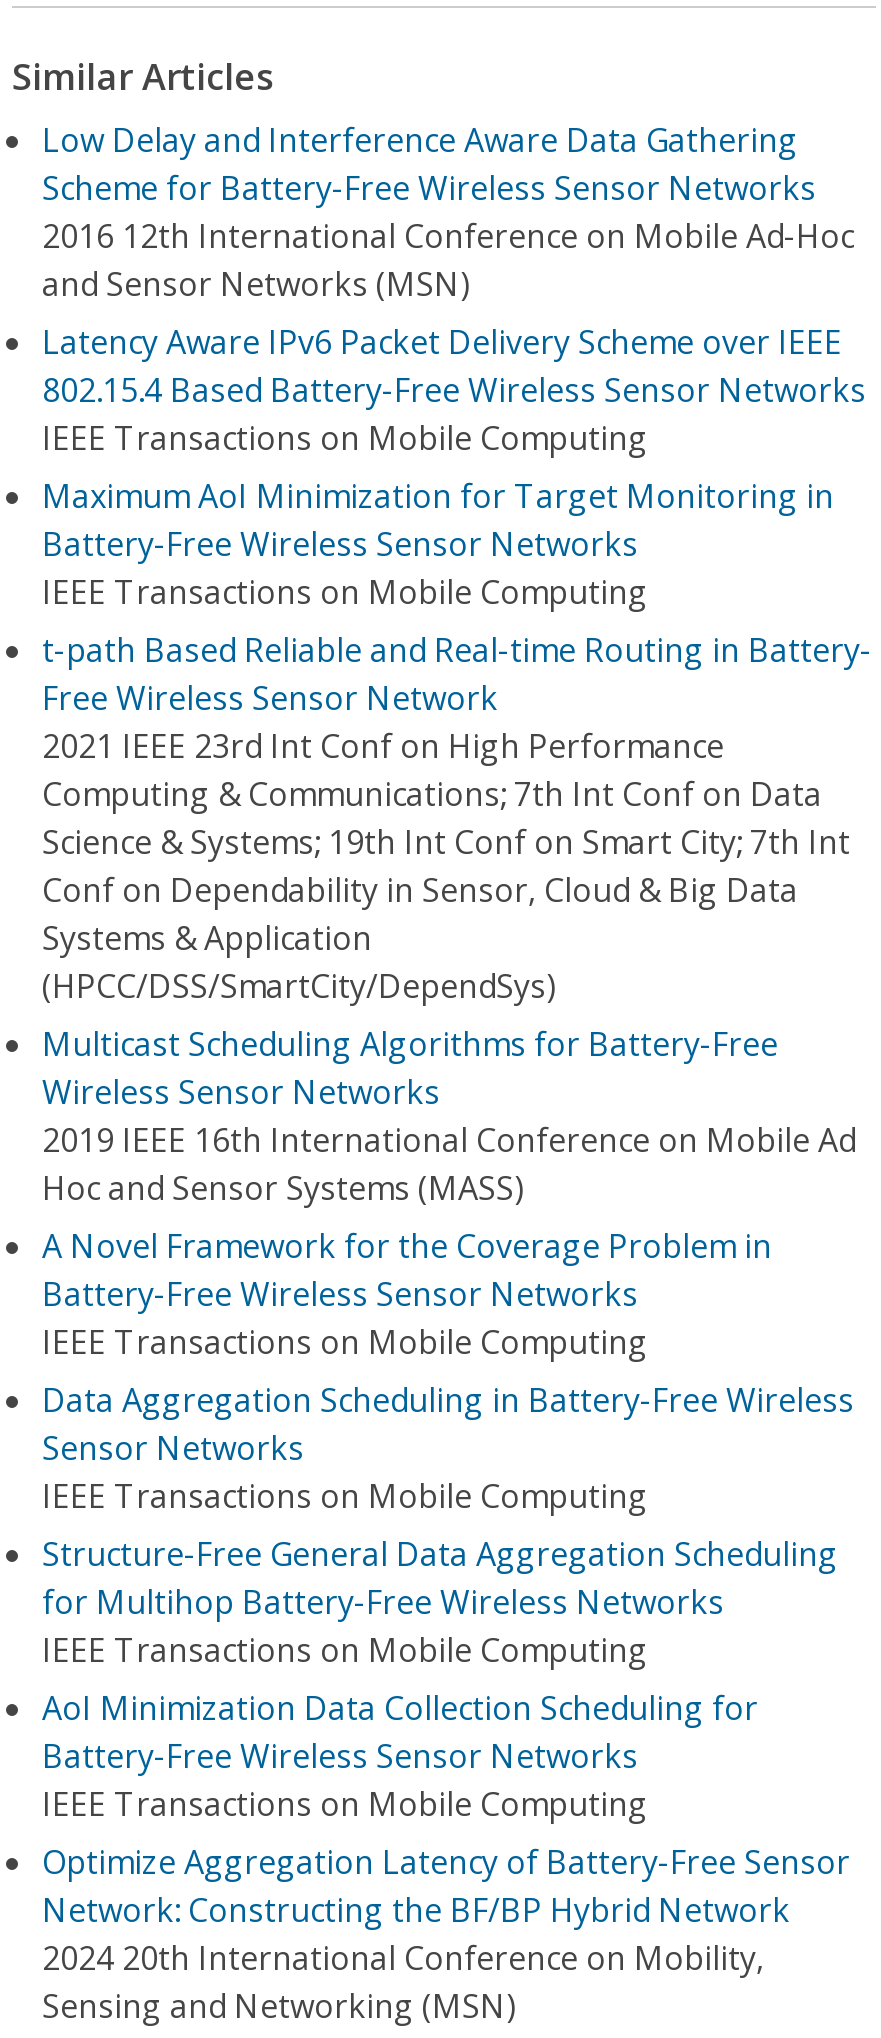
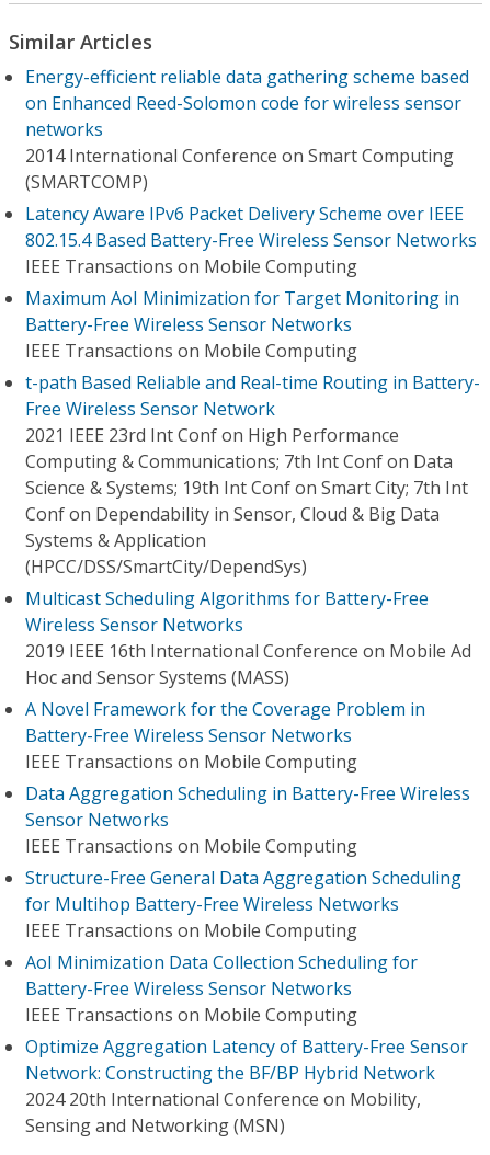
[42,118,854,306] Low Delay and Interference Aware Data Gathering | Scheme for Battery-Free Wireless Sensor Networks | 2016 12th International Conference on Mobile Ad-Hoc | and Sensor Networks (MSN) -> [25,65,469,194] Energy-efficient reliable data gathering scheme based | on Enhanced Reed-Solomon code for wireless sensor | networks | 2014 International Conference on Smart Computing | (SMARTCOMP)

